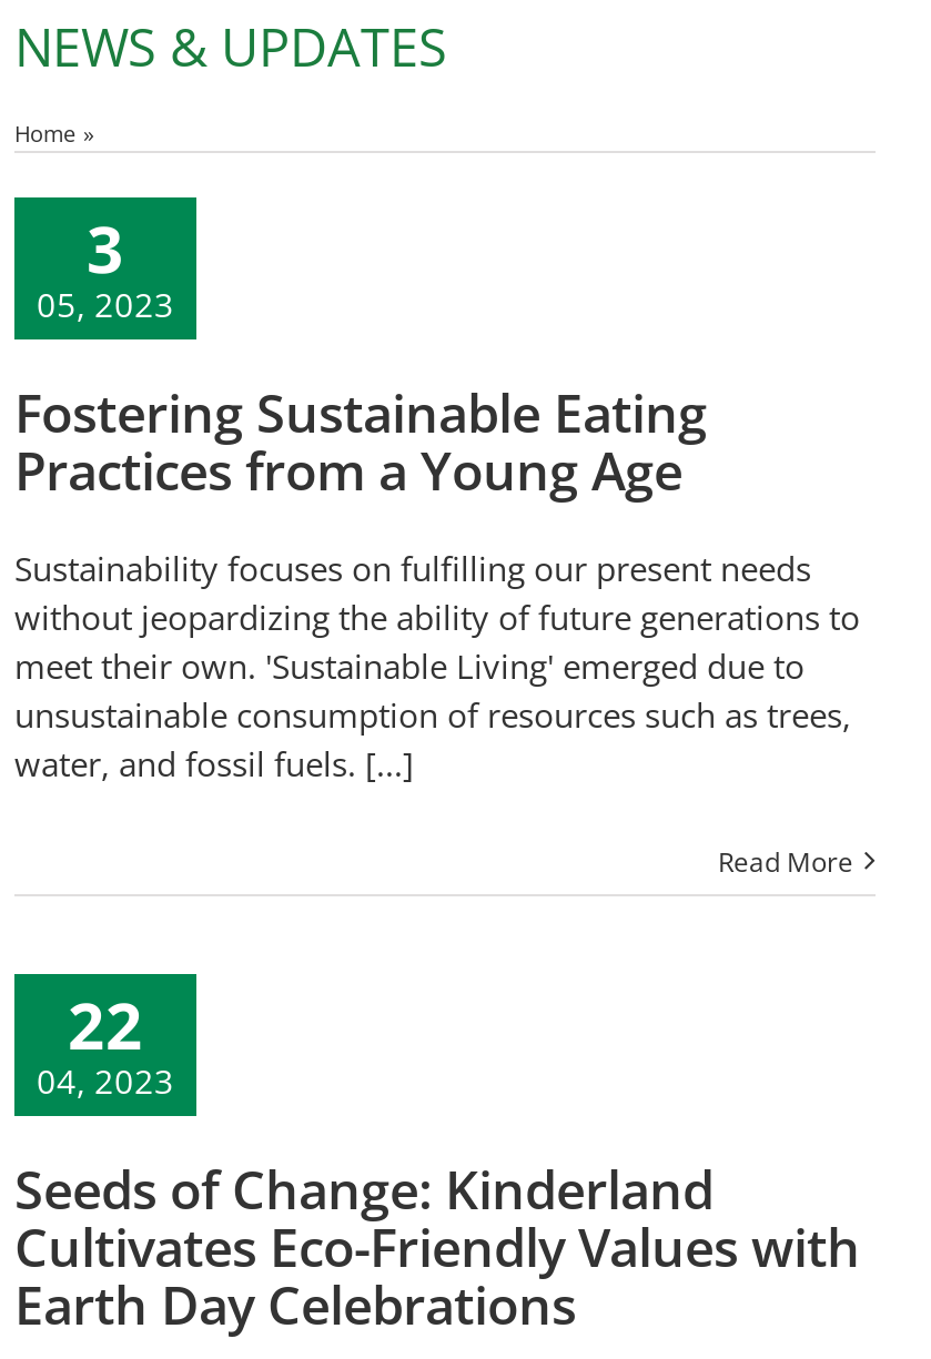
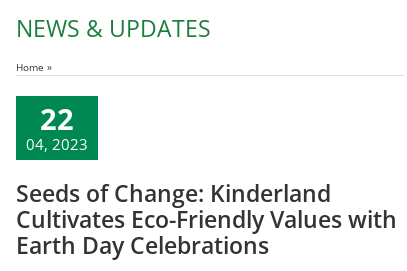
[14,204,860,881] 3 | 05, 2023 | Fostering Sustainable Eating | Practices from a Young Age | Sustainability focuses on fulfilling our present needs | without jeopardizing the ability of future generations to | meet their own. 'Sustainable Living' emerged due to | unsustainable consumption of resources such as trees, | water, and fossil fuels. [...] | Read More -> none

